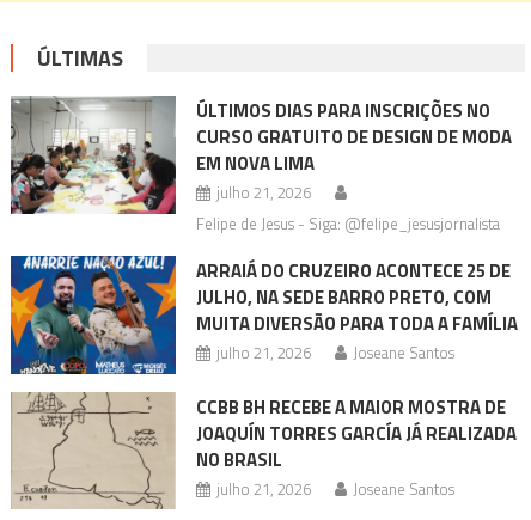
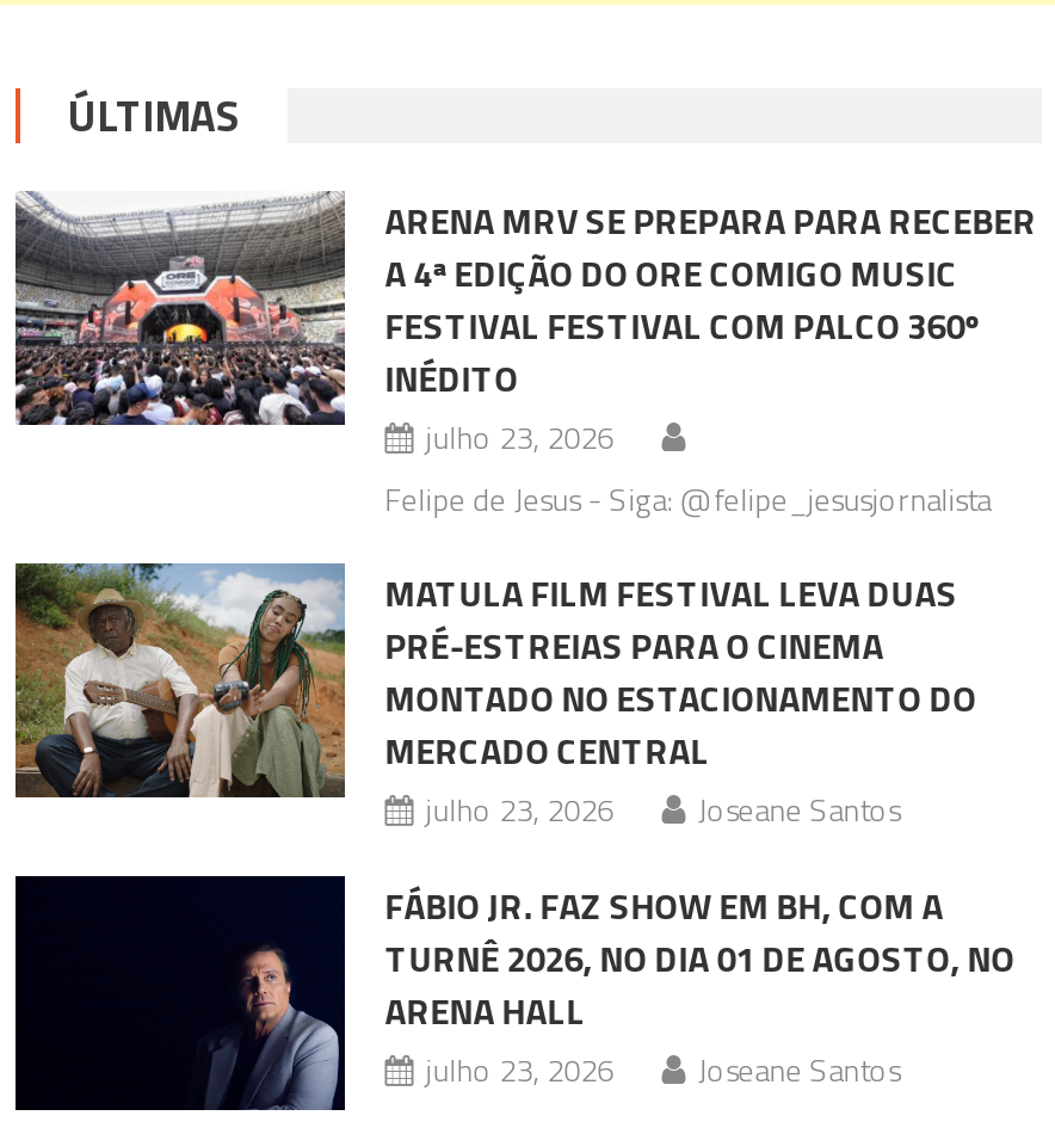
[10,94,512,215] [image] | ÚLTIMOS DIAS PARA INSCRIÇÕES NO | CURSO GRATUITO DE DESIGN DE MODA | EM NOVA LIMA | julho 21, 2026 -> [16,192,1037,460] [image] | ARENA MRV SE PREPARA PARA RECEBER | A 4ª EDIÇÃO DO ORE COMIGO MUSIC | FESTIVAL FESTIVAL COM PALCO 360º | INÉDITO | julho 23, 2026
[10,255,518,375] [image] | ARRAIÁ DO CRUZEIRO ACONTECE 25 DE | JULHO, NA SEDE BARRO PRETO, COM | MUITA DIVERSÃO PARA TODA A FAMÍLIA | julho 21, 2026 -> [13,560,977,842] [image] | MATULA FILM FESTIVAL LEVA DUAS | PRÉ-ESTREIAS PARA O CINEMA | MONTADO NO ESTACIONAMENTO DO | MERCADO CENTRAL | julho 23, 2026
[11,391,516,509] [image] | CCBB BH RECEBE A MAIOR MOSTRA DE | JOAQUÍN TORRES GARCÍA JÁ REALIZADA | NO BRASIL | julho 21, 2026 -> [13,873,1015,1111] [image] | FÁBIO JR. FAZ SHOW EM BH, COM A | TURNÊ 2026, NO DIA 01 DE AGOSTO, NO | ARENA HALL | julho 23, 2026

